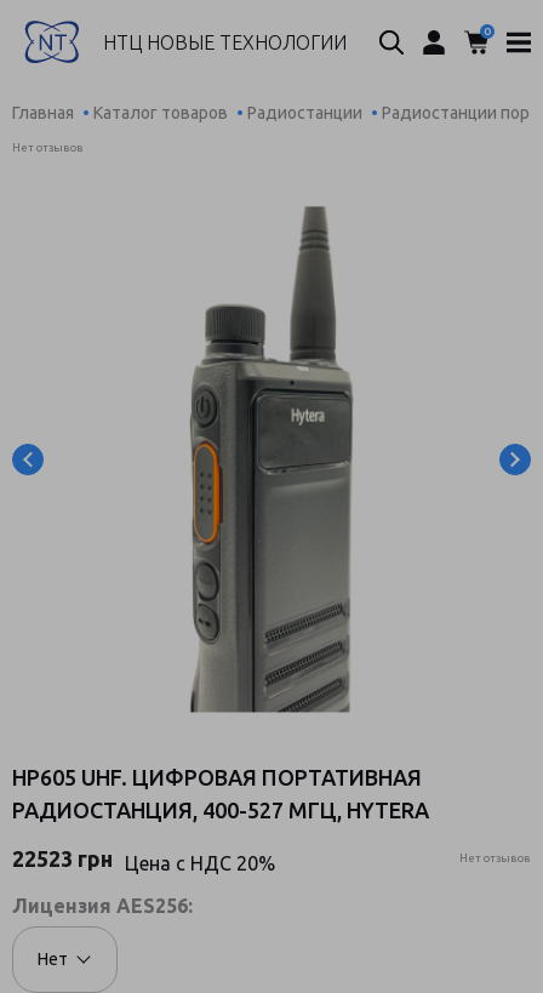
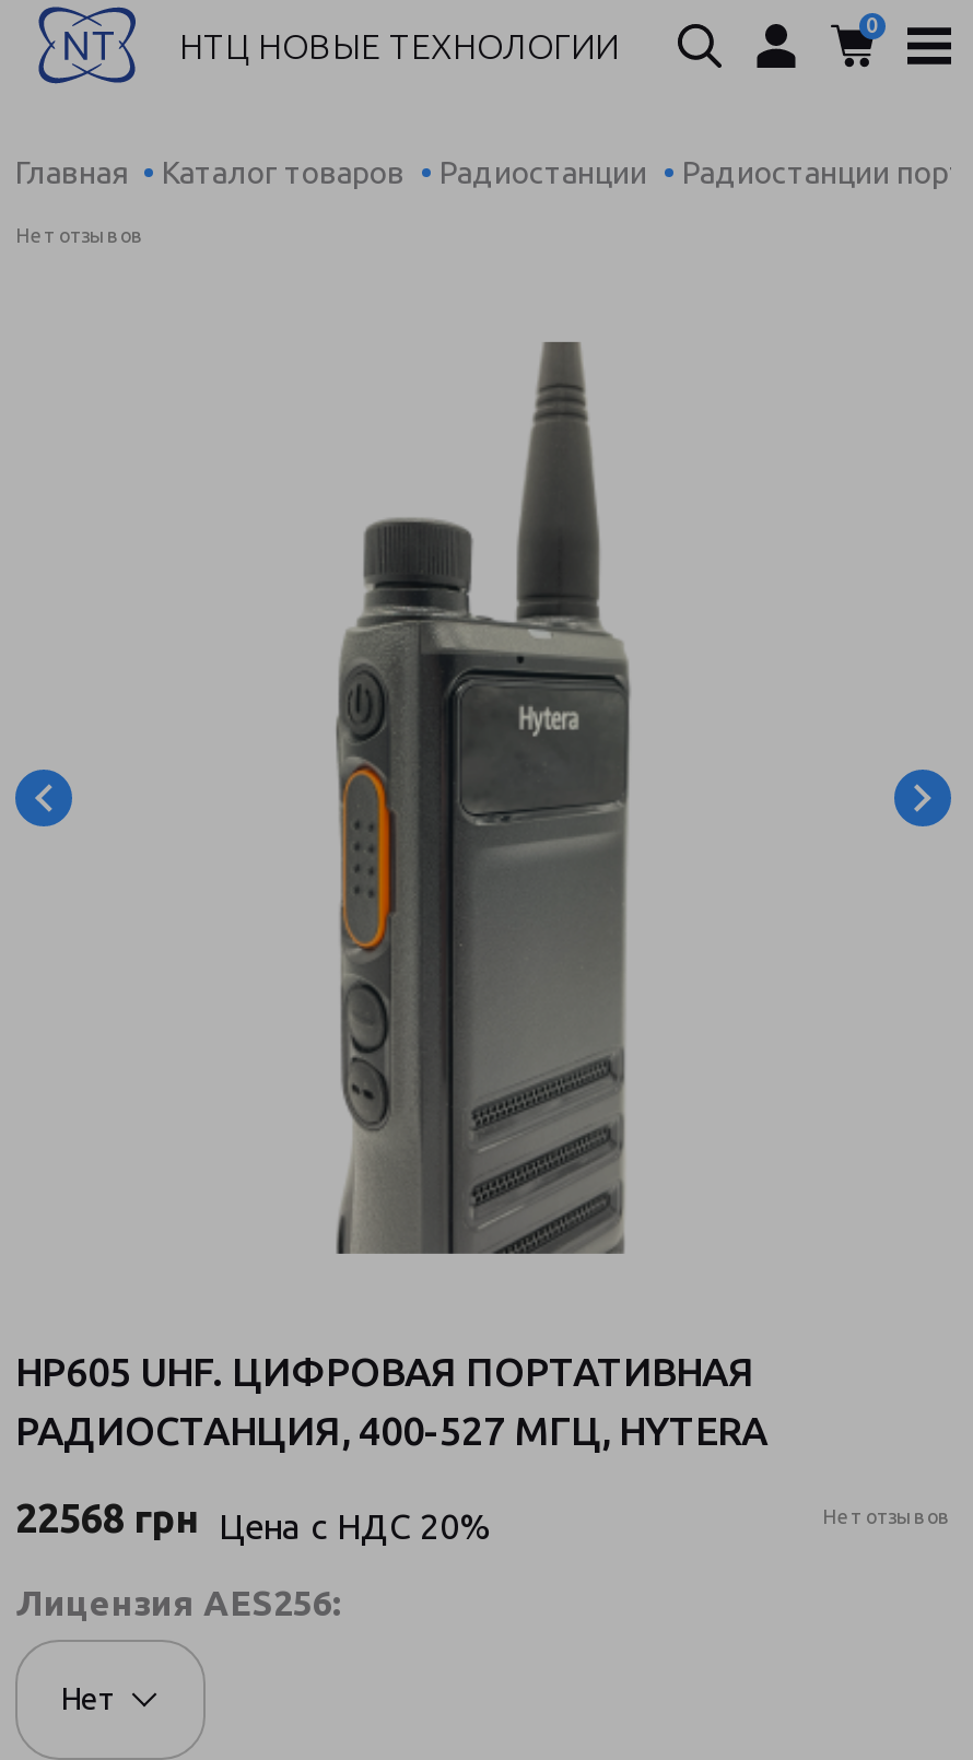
[12,846,275,874] 22523 грн Цена c НДС 20% -> [15,1496,490,1545] 22568 грн Цена c НДС 20%

